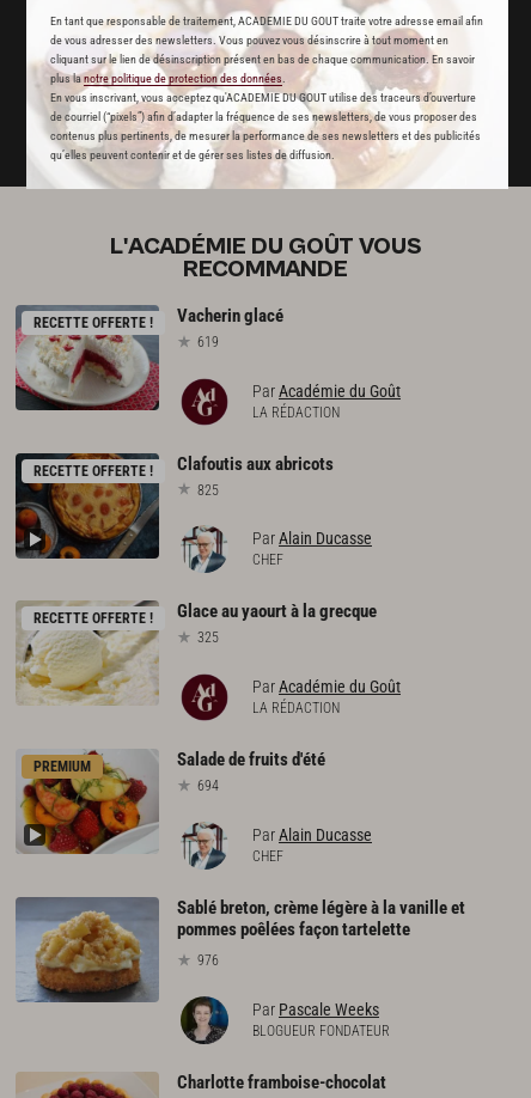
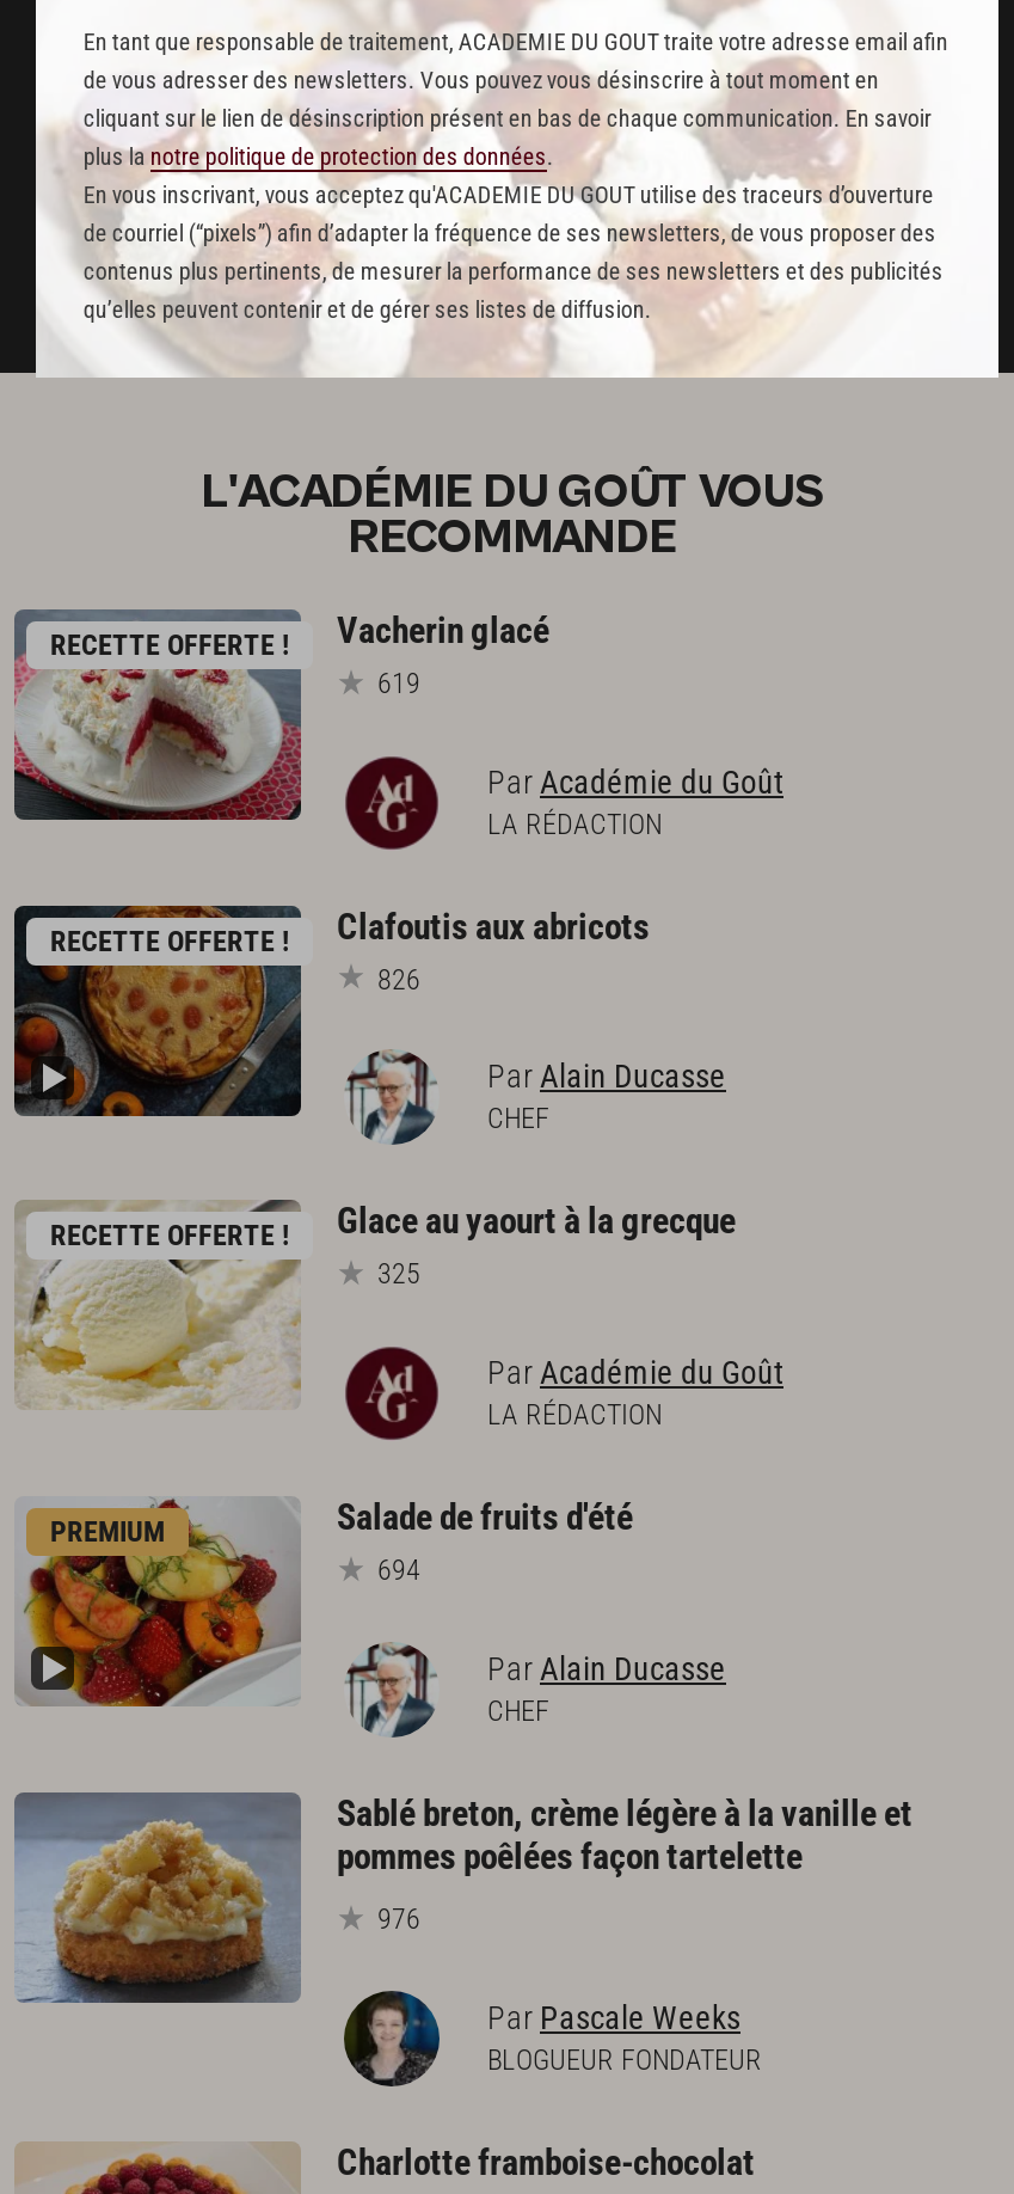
[197,481,219,498] 825 -> [377,962,420,995] 826

